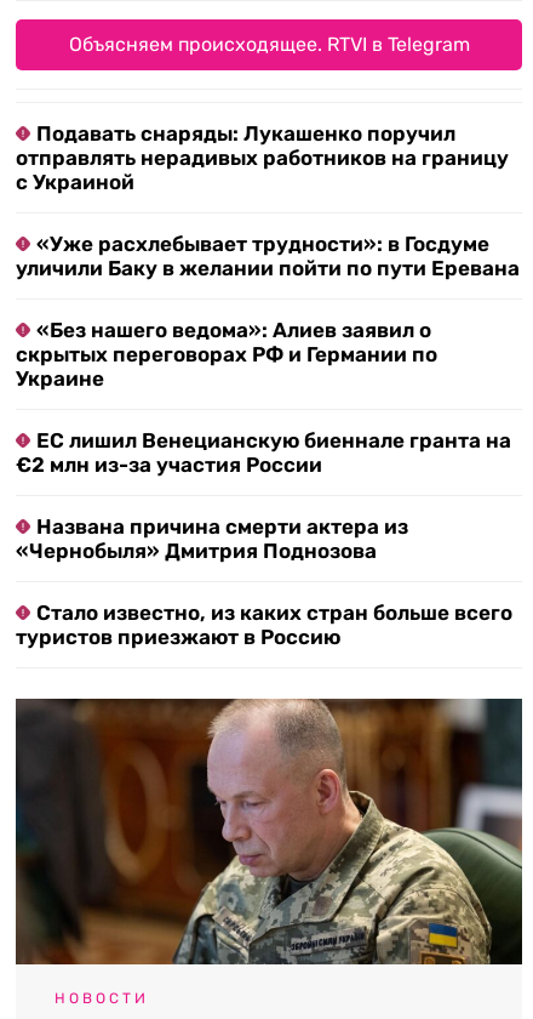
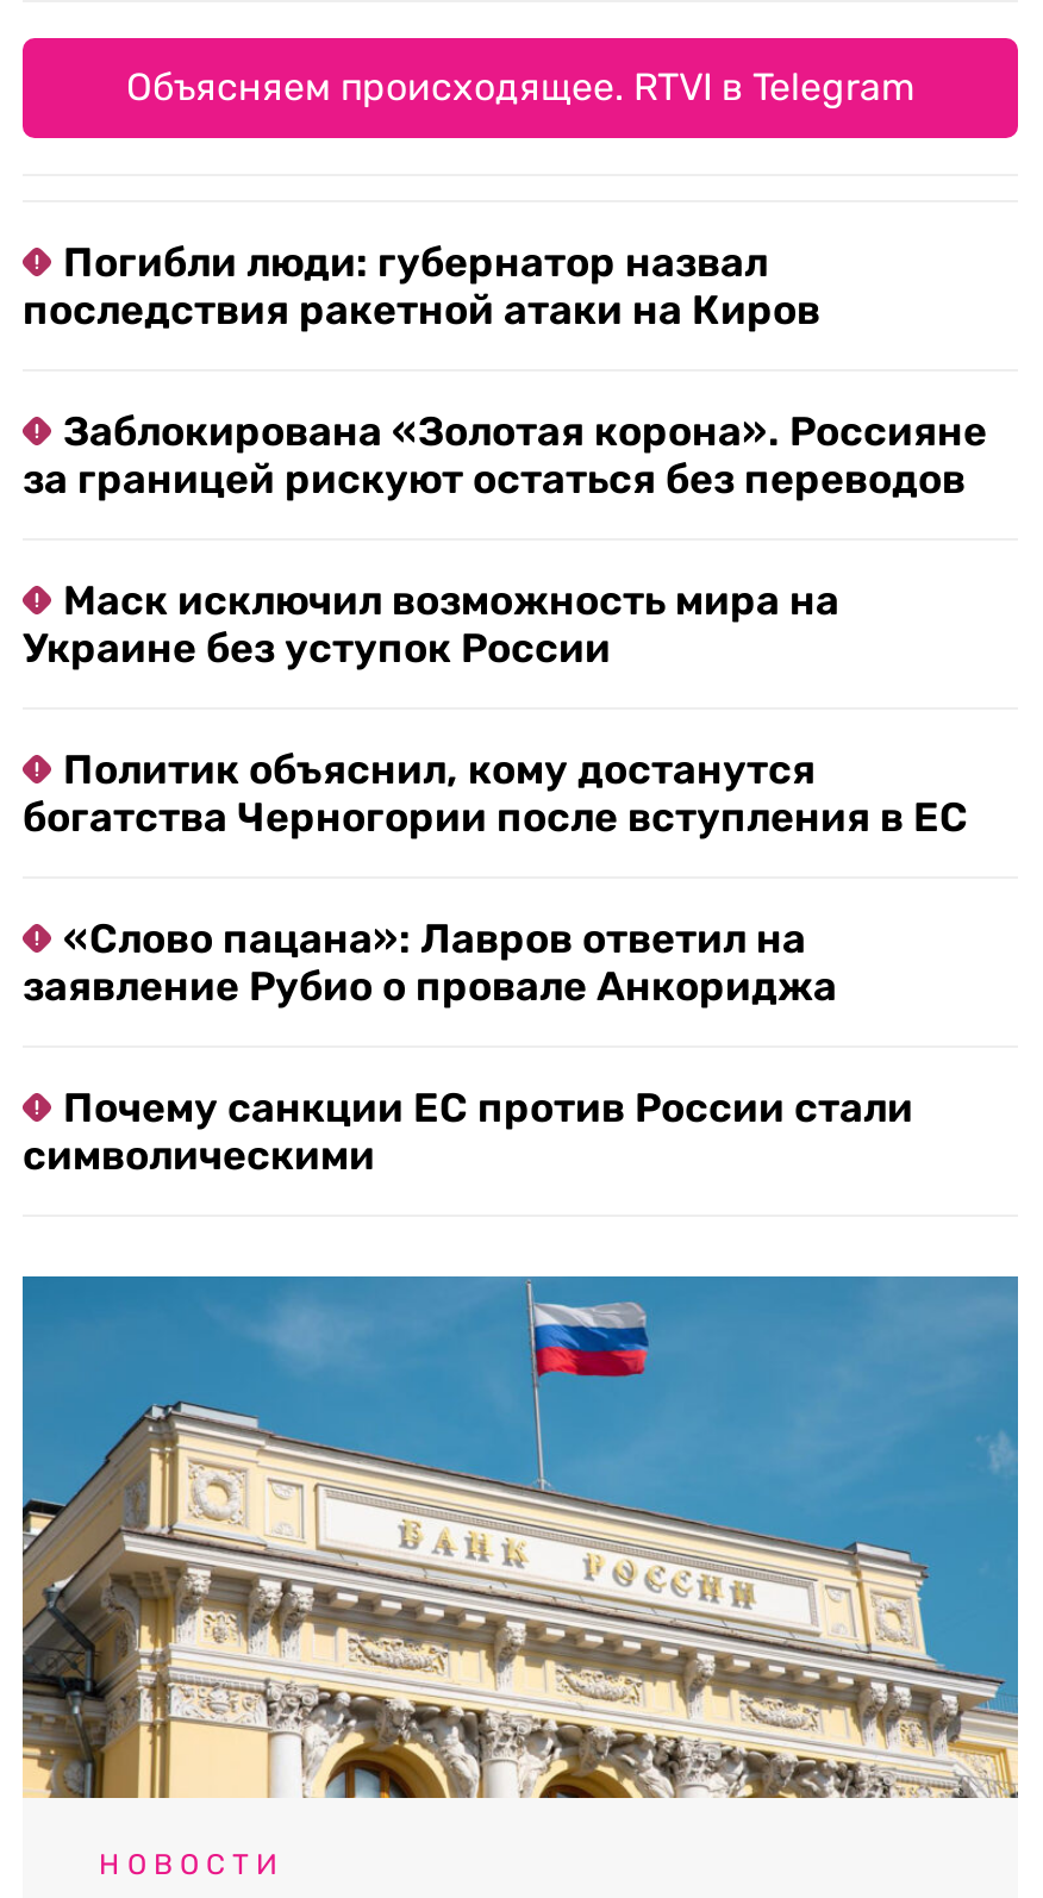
[16,121,509,194] Подавать снаряды: Лукашенко поручил | отправлять нерадивых работников на границу | с Украиной -> [23,238,820,334] Погибли люди: губернатор назвал | последствия ракетной атаки на Киров
[16,232,520,280] «Уже расхлебывает трудности»: в Госдуме | уличили Баку в желании пойти по пути Еревана -> [23,407,987,503] Заблокирована «Золотая корона». Россияне | за границей рискуют остаться без переводов
[16,318,437,391] «Без нашего ведома»: Алиев заявил о | скрытых переговорах РФ и Германии по | Украине -> [23,577,839,672] Маск исключил возможность мира на | Украине без уступок России
[16,428,511,477] ЕС лишил Венецианскую биеннале гранта на | €2 млн из-за участия России -> [23,746,968,841] Политик объяснил, кому достанутся | богатства Черногории после вступления в ЕС
[16,514,408,563] Названа причина смерти актера из | «Чернобыля» Дмитрия Поднозова -> [23,915,837,1010] «Слово пацана»: Лавров ответил на | заявление Рубио о провале Анкориджа
[16,601,512,649] Стало известно, из каких стран больше всего | туристов приезжают в Россию -> [23,1084,913,1179] Почему санкции ЕС против России стали | символическими
[15,698,523,966] [image] -> [20,1274,1020,1800] [image]

